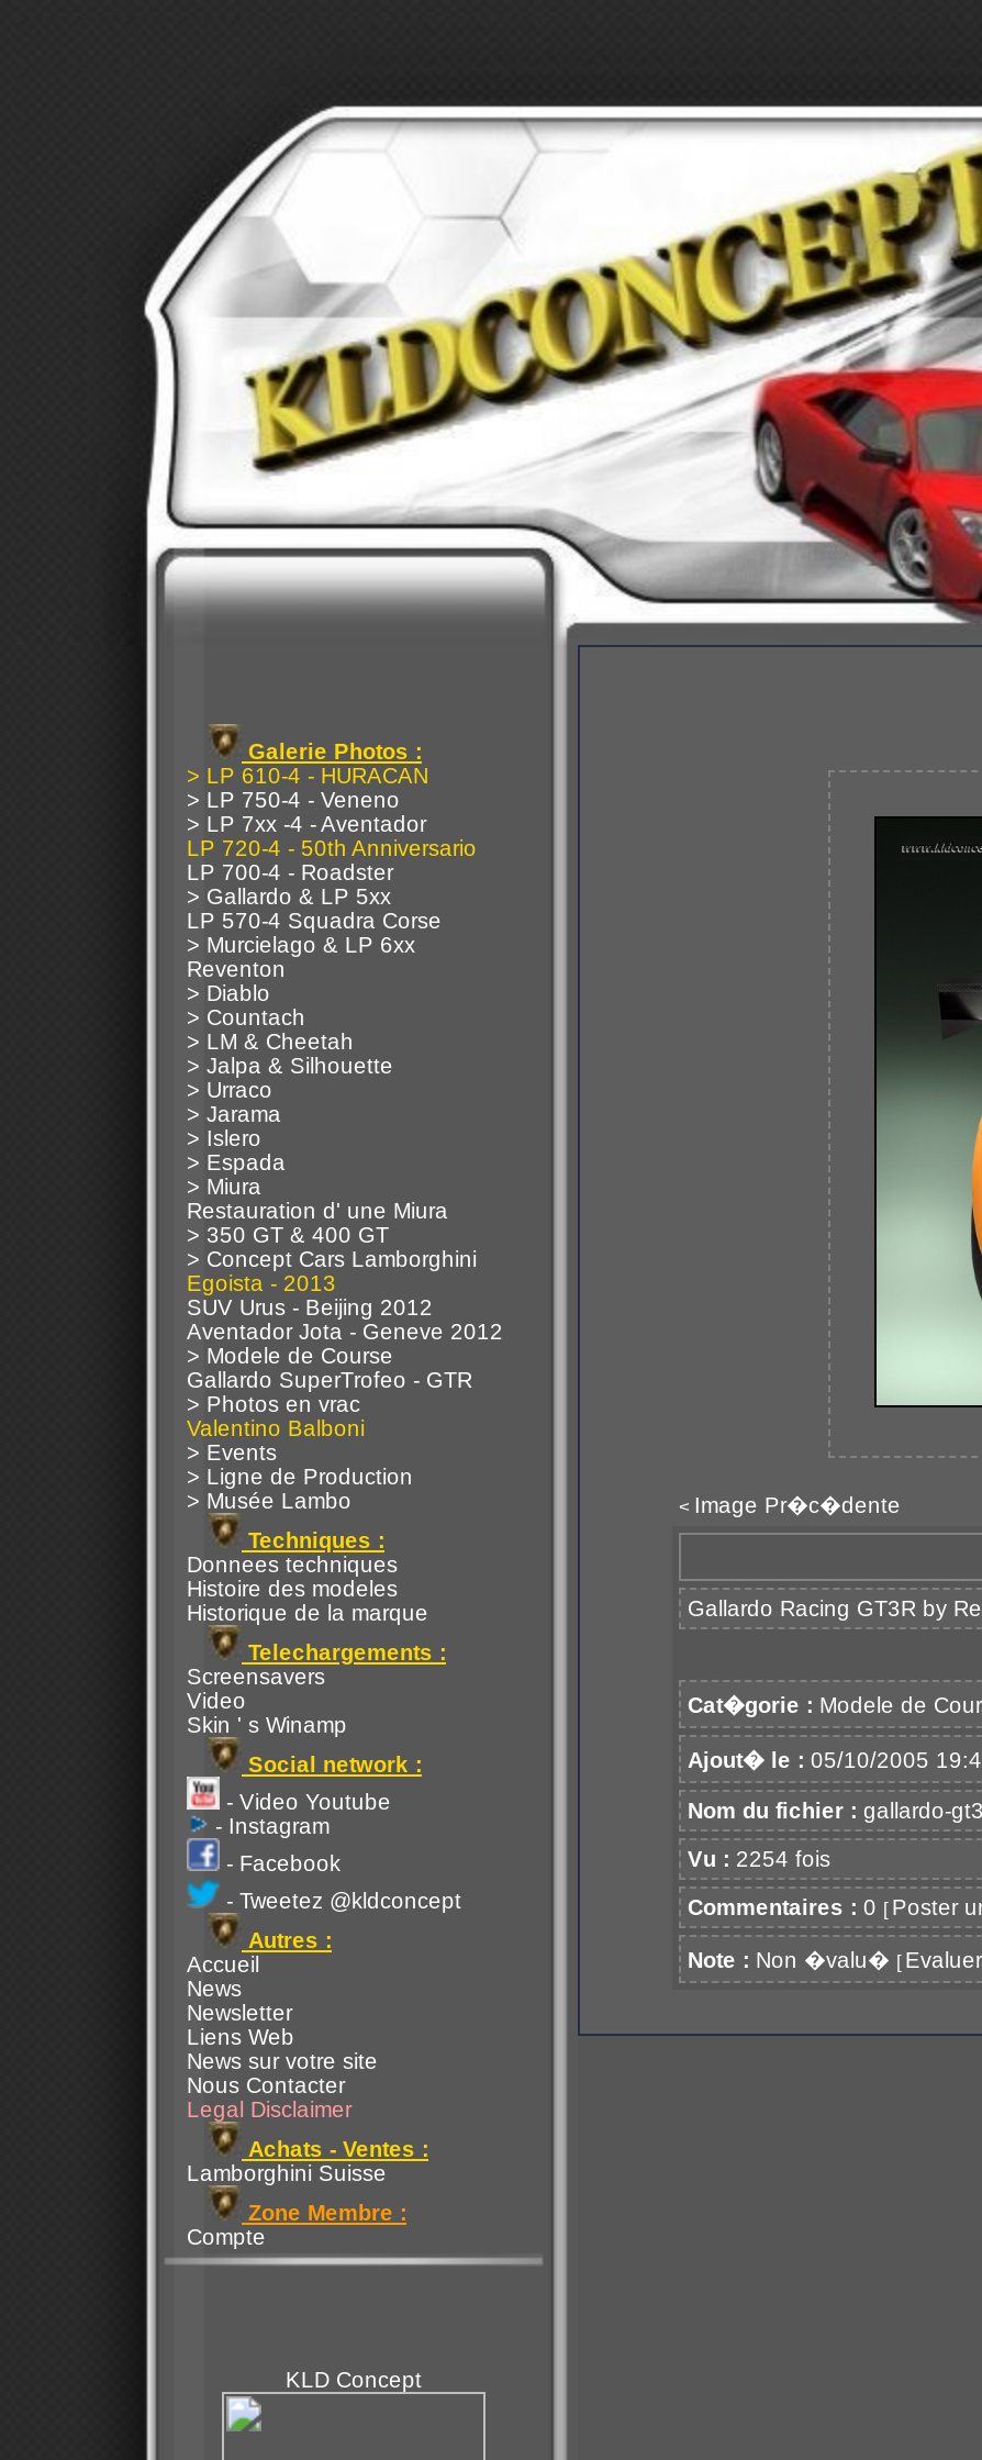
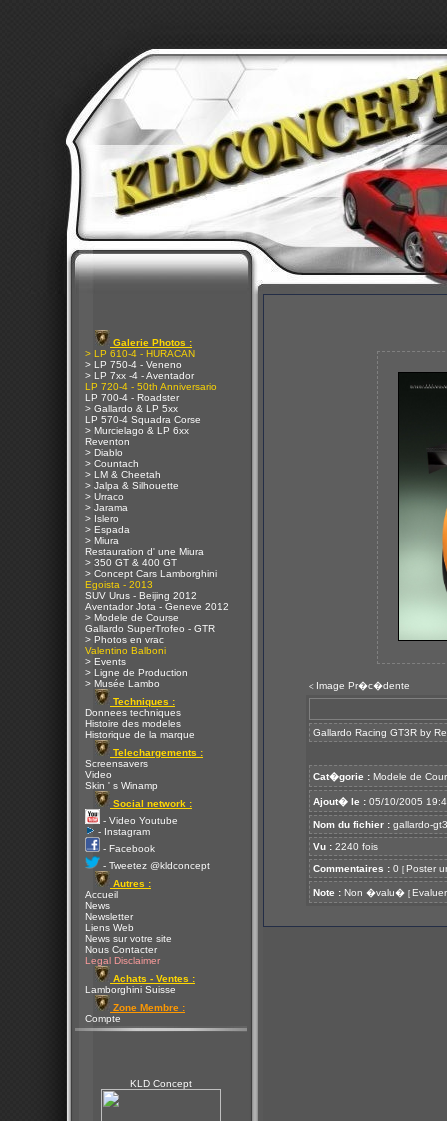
[688,1847,830,1871] Vu : 2254 fois -> [313,841,378,852] Vu : 2240 fois

